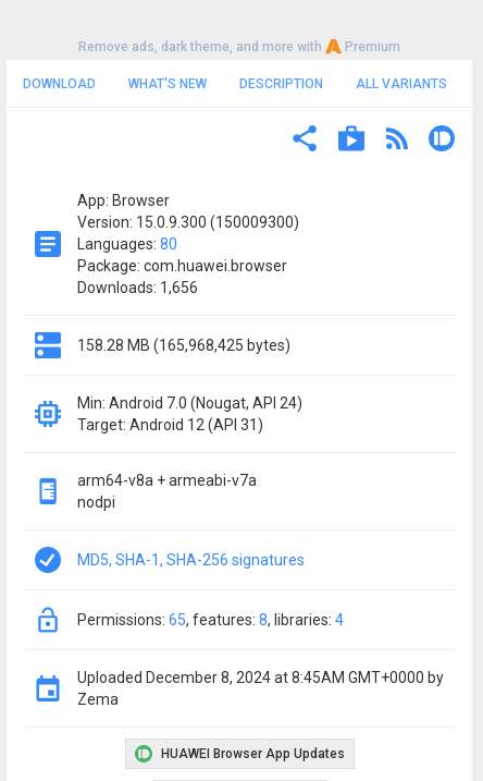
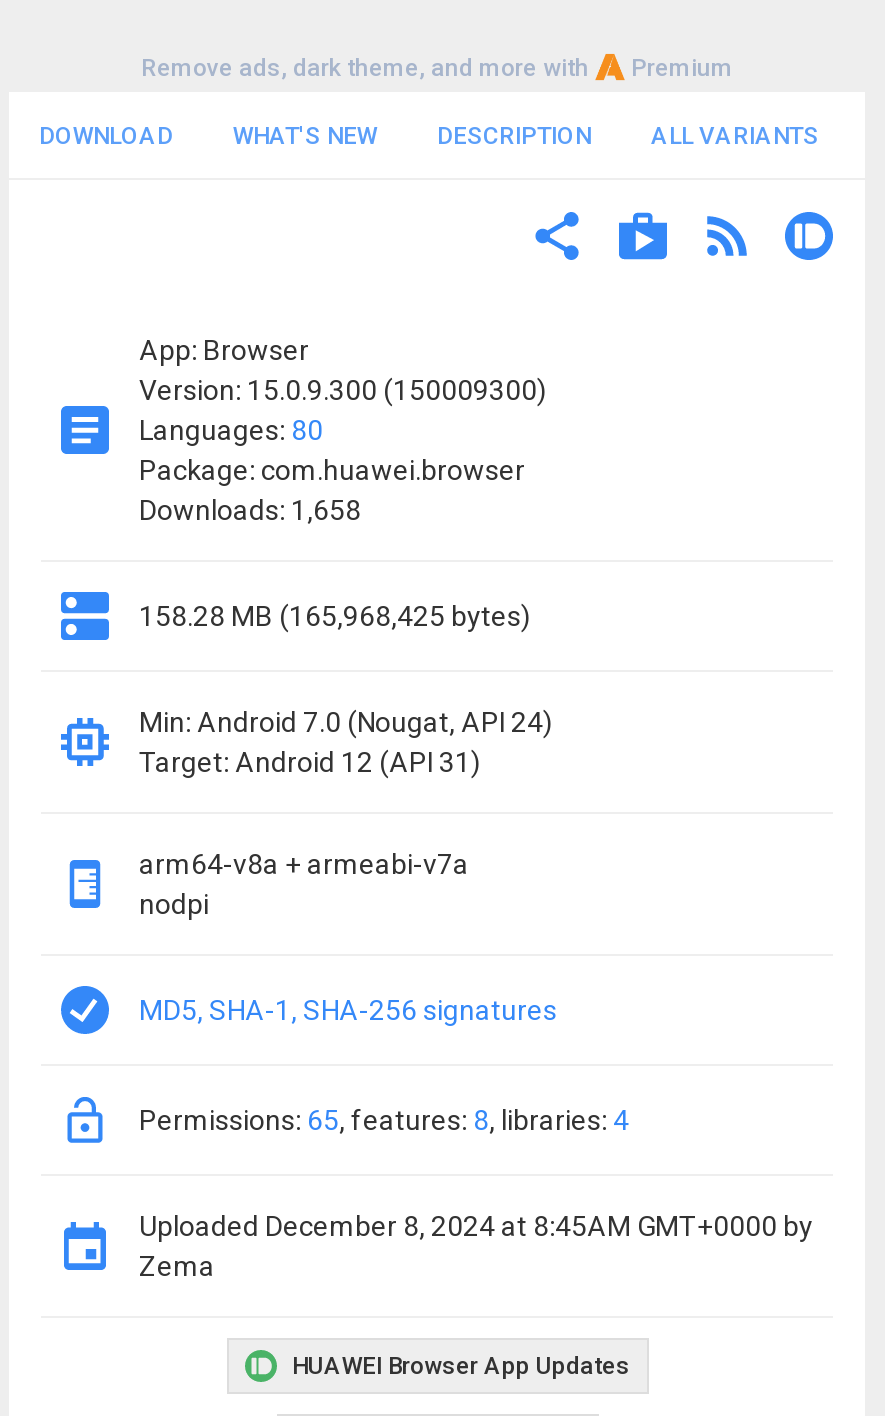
[77,279,198,296] Downloads: 1,656 -> [139,494,361,526] Downloads: 1,658

